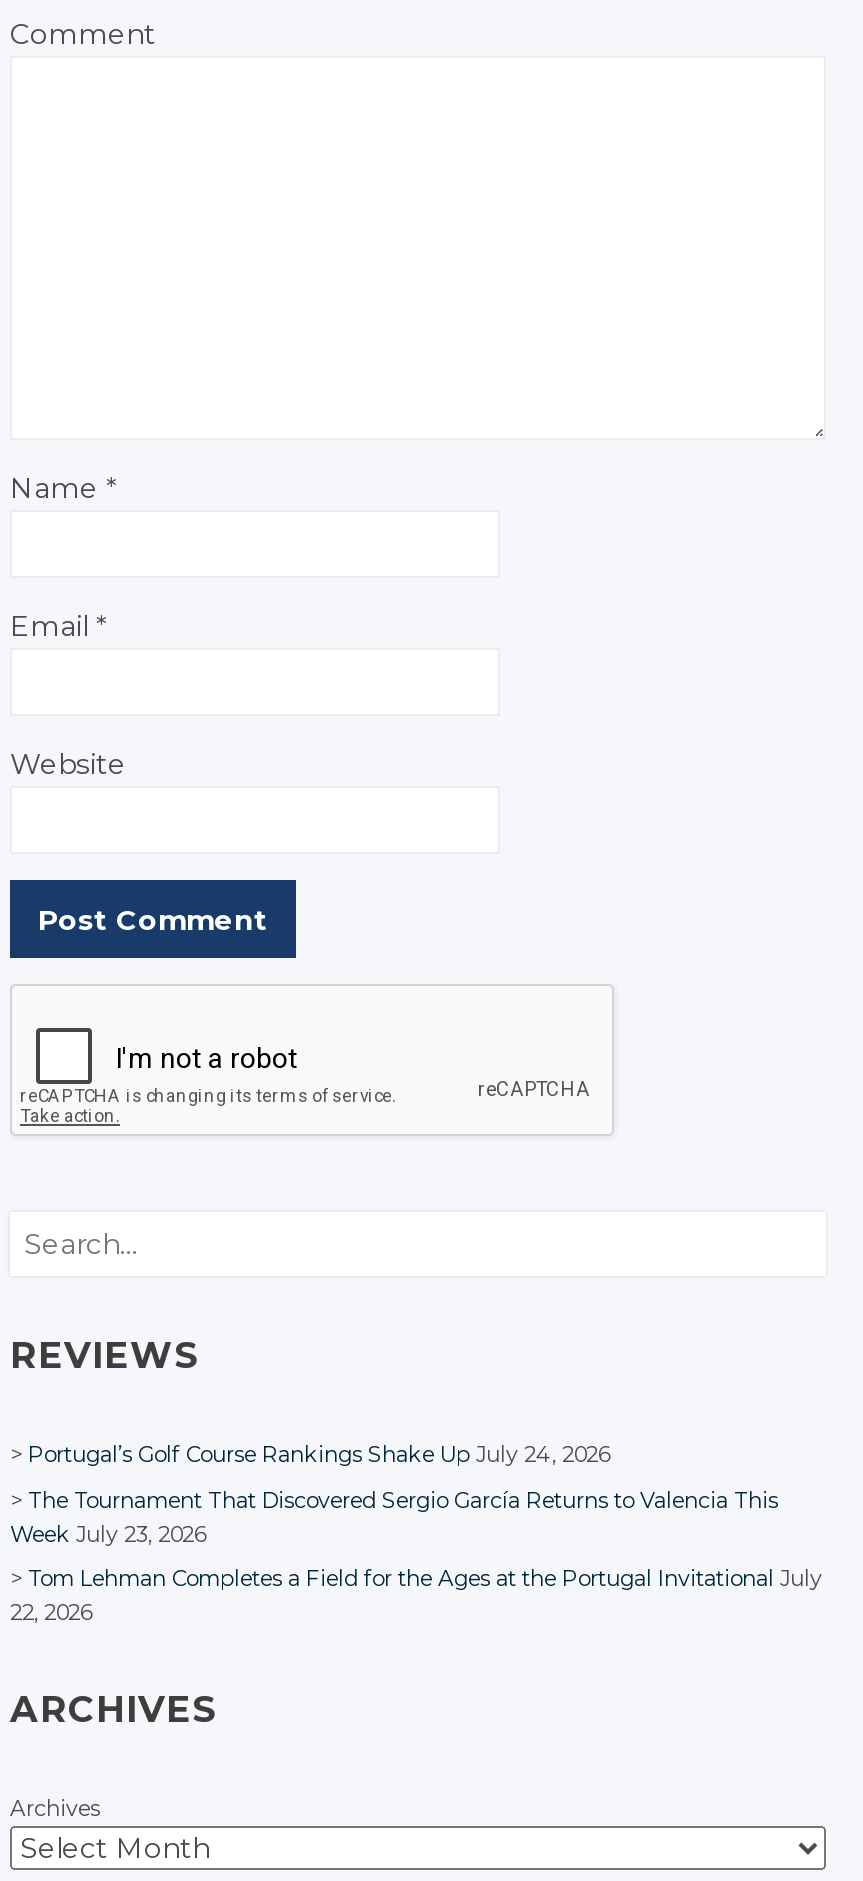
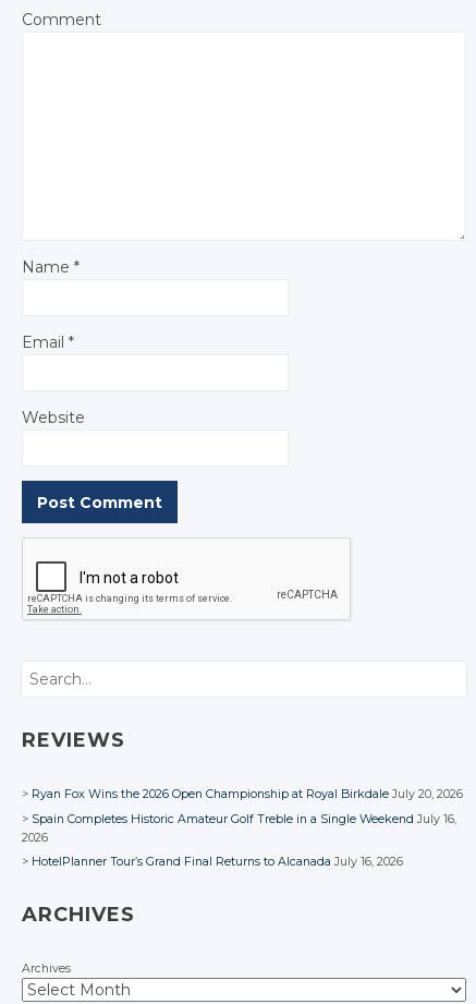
[28,1443,610,1469] Portugal’s Golf Course Rankings Shake Up July 24, 2026 -> [32,788,463,802] Ryan Fox Wins the 2026 Open Championship at Royal Birkdale July 20, 2026
[10,1488,778,1548] The Tournament That Discovered Sergio García Returns to Valencia This | Week July 23, 2026 -> [22,812,456,845] Spain Completes Historic Amateur Golf Treble in a Single Weekend July 16, | 2026
[10,1566,822,1626] Tom Lehman Completes a Field for the Ages at the Portugal Invitational July | 22, 2026 -> [32,855,403,869] HotelPlanner Tour’s Grand Final Returns to Alcanada July 16, 2026

